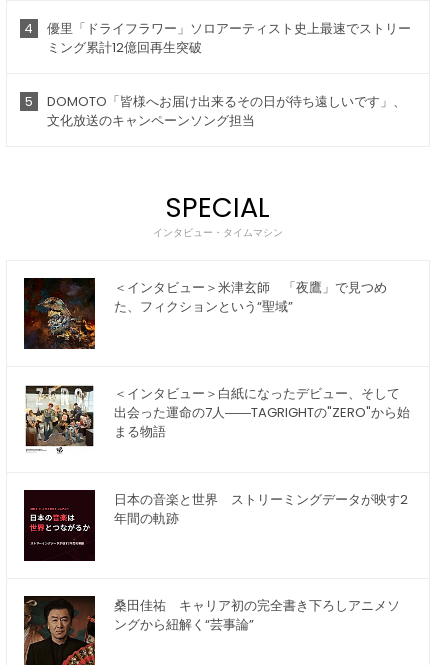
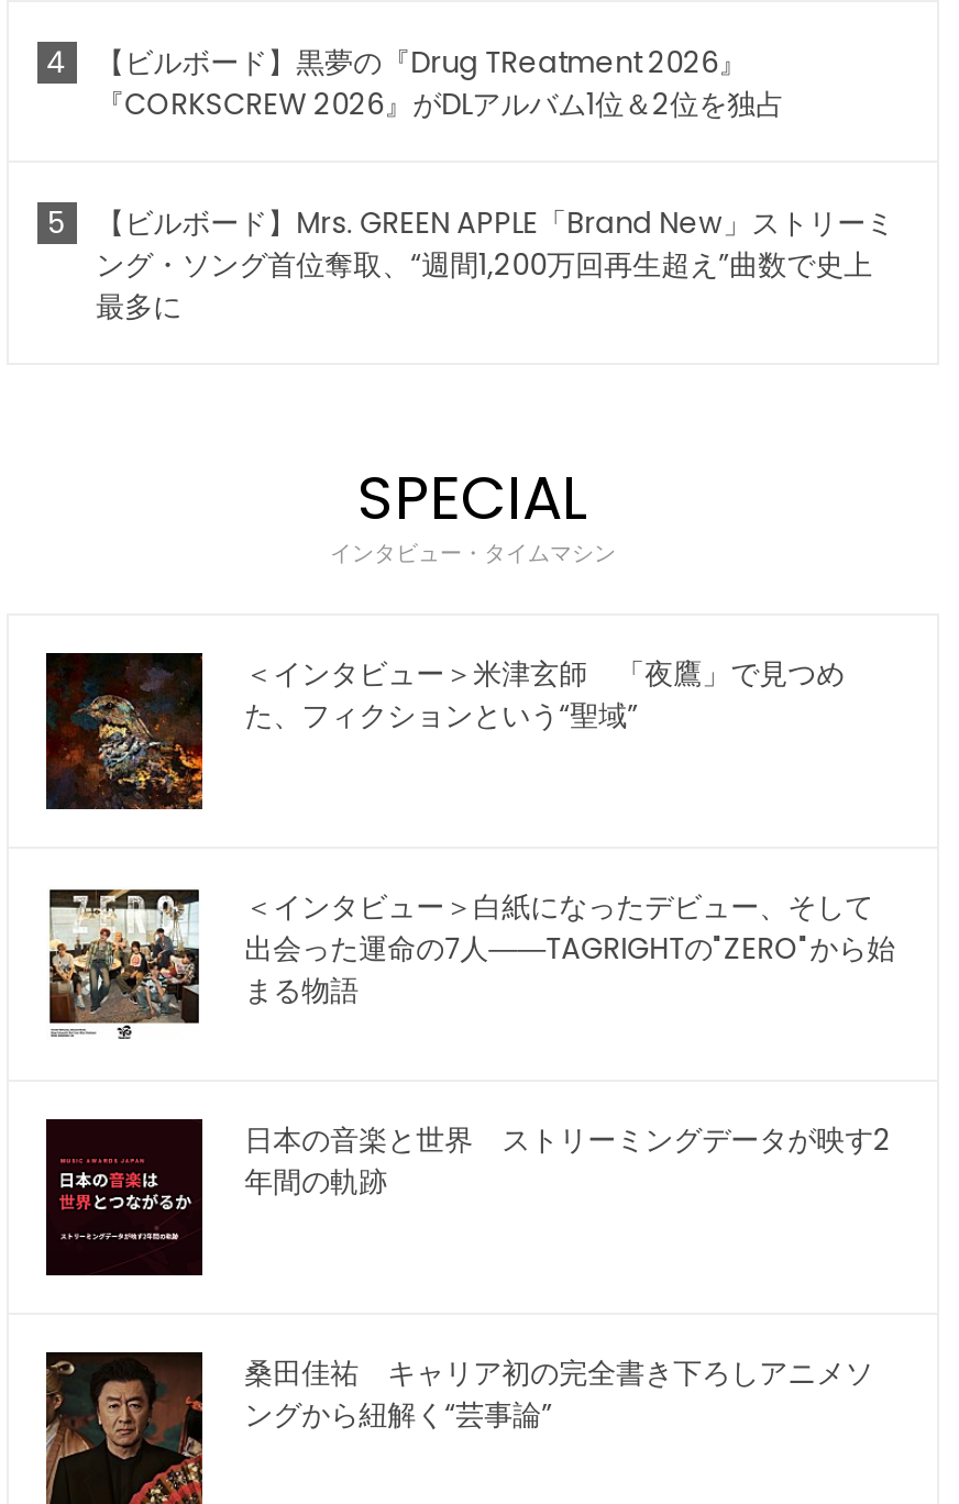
[47,19,411,57] 優里「ドライフラワー」ソロアーティスト史上最速でストリー | ミング累計12億回再生突破 -> [96,42,784,126] 【ビルボード】黒夢の『Drug TReatment 2026』 | 『CORKSCREW 2026』がDLアルバム1位＆2位を独占
[47,92,406,130] DOMOTO「皆様へお届け出来るその日が待ち遠しいです」、 | 文化放送のキャンペーンソング担当 -> [96,203,894,328] 【ビルボード】Mrs. GREEN APPLE「Brand New」ストリーミ | ング・ソング首位奪取、“週間1,200万回再生超え”曲数で史上 | 最多に

